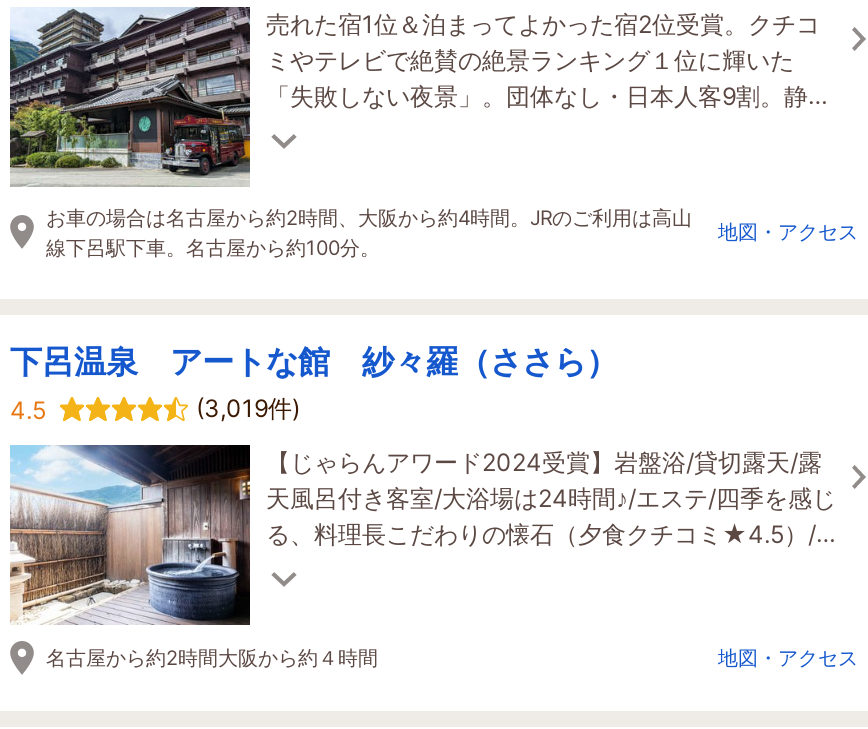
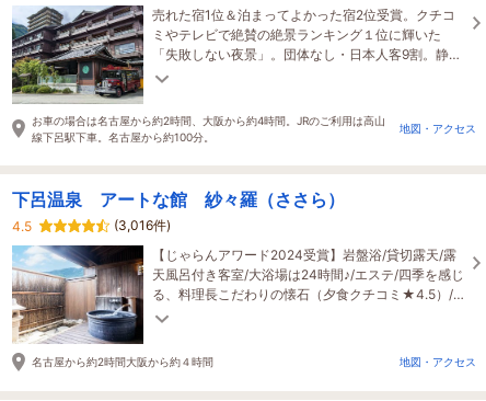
[196,392,300,422] (3,019件) -> [114,217,171,233] (3,016件)

